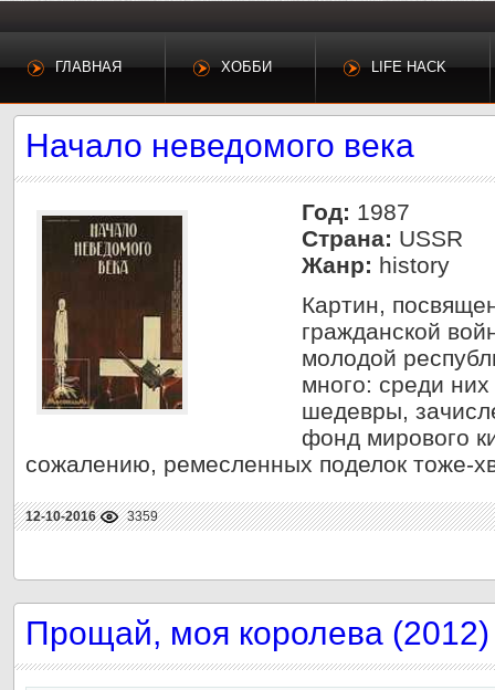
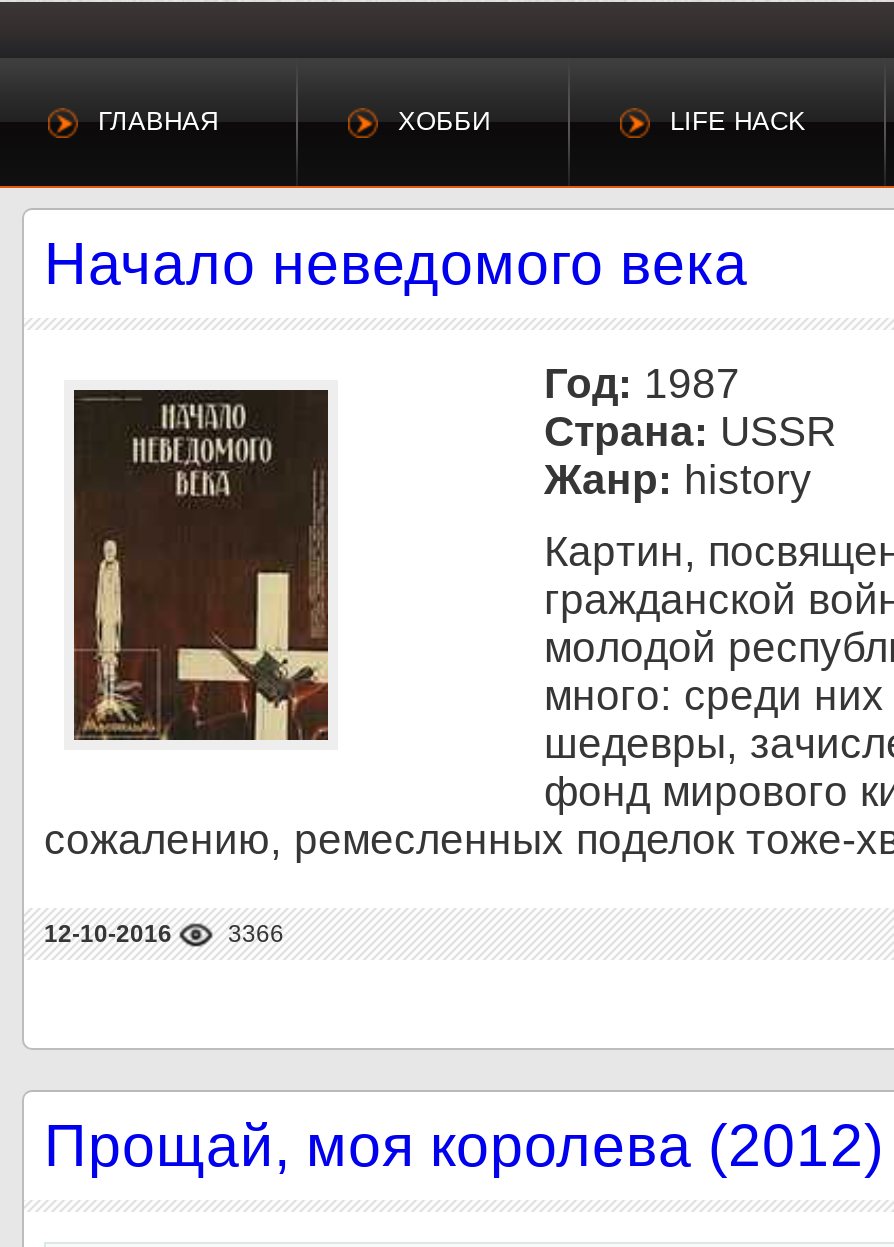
[25,509,158,524] 12-10-2016 3359 -> [44,920,284,948] 12-10-2016 3366

